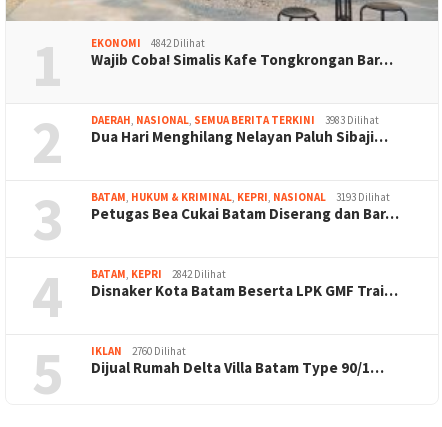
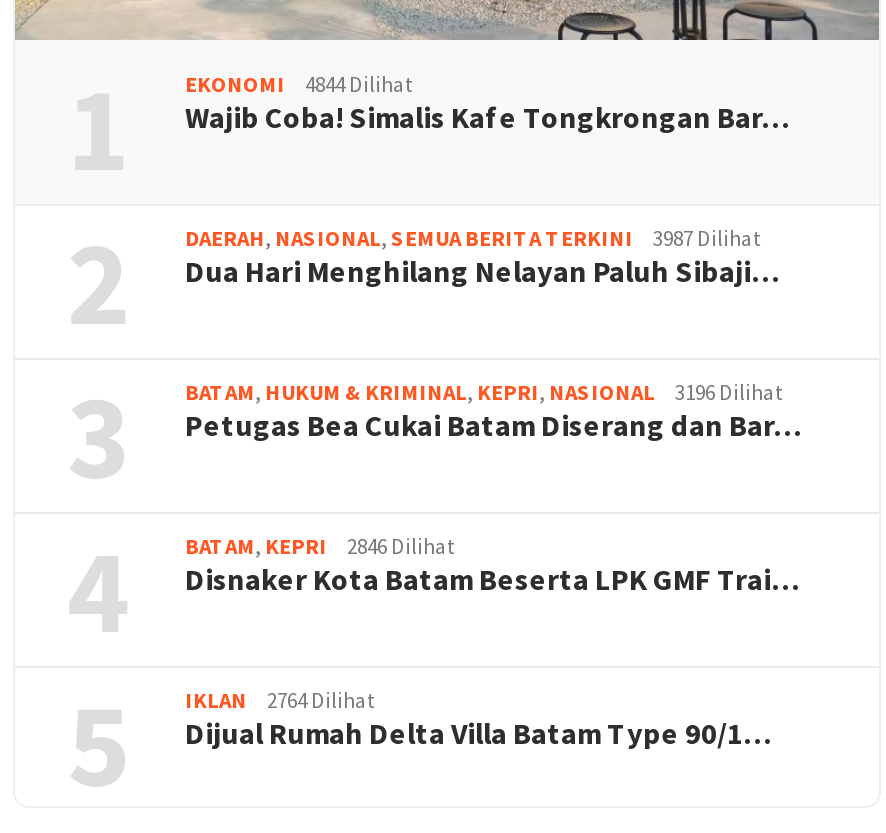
[91,36,205,50] EKONOMI 4842 Dilihat -> [185,71,413,99] EKONOMI 4844 Dilihat
[91,113,379,127] DAERAH, NASIONAL, SEMUA BERITA TERKINI 3983 Dilihat -> [185,225,761,253] DAERAH, NASIONAL, SEMUA BERITA TERKINI 3987 Dilihat
[91,190,390,204] BATAM, HUKUM & KRIMINAL, KEPRI, NASIONAL 3193 Dilihat -> [185,379,783,407] BATAM, HUKUM & KRIMINAL, KEPRI, NASIONAL 3196 Dilihat
[91,267,226,281] BATAM, KEPRI 2842 Dilihat -> [185,533,455,561] BATAM, KEPRI 2846 Dilihat
[91,344,186,358] IKLAN 2760 Dilihat -> [185,687,375,715] IKLAN 2764 Dilihat

